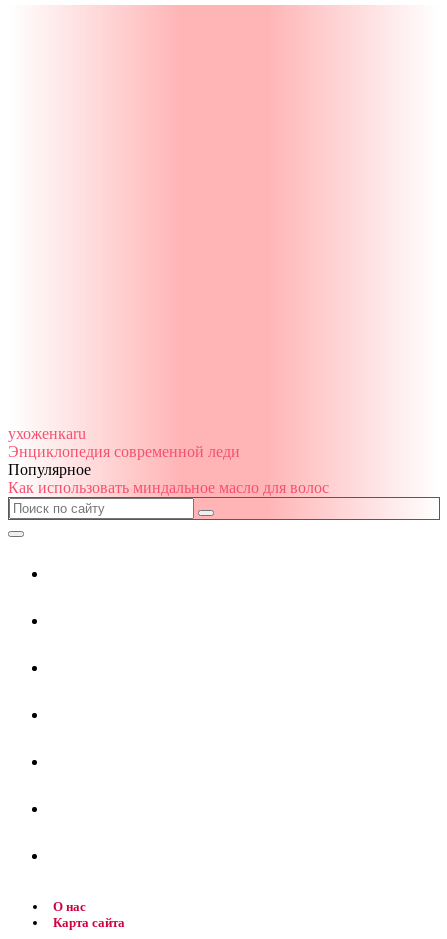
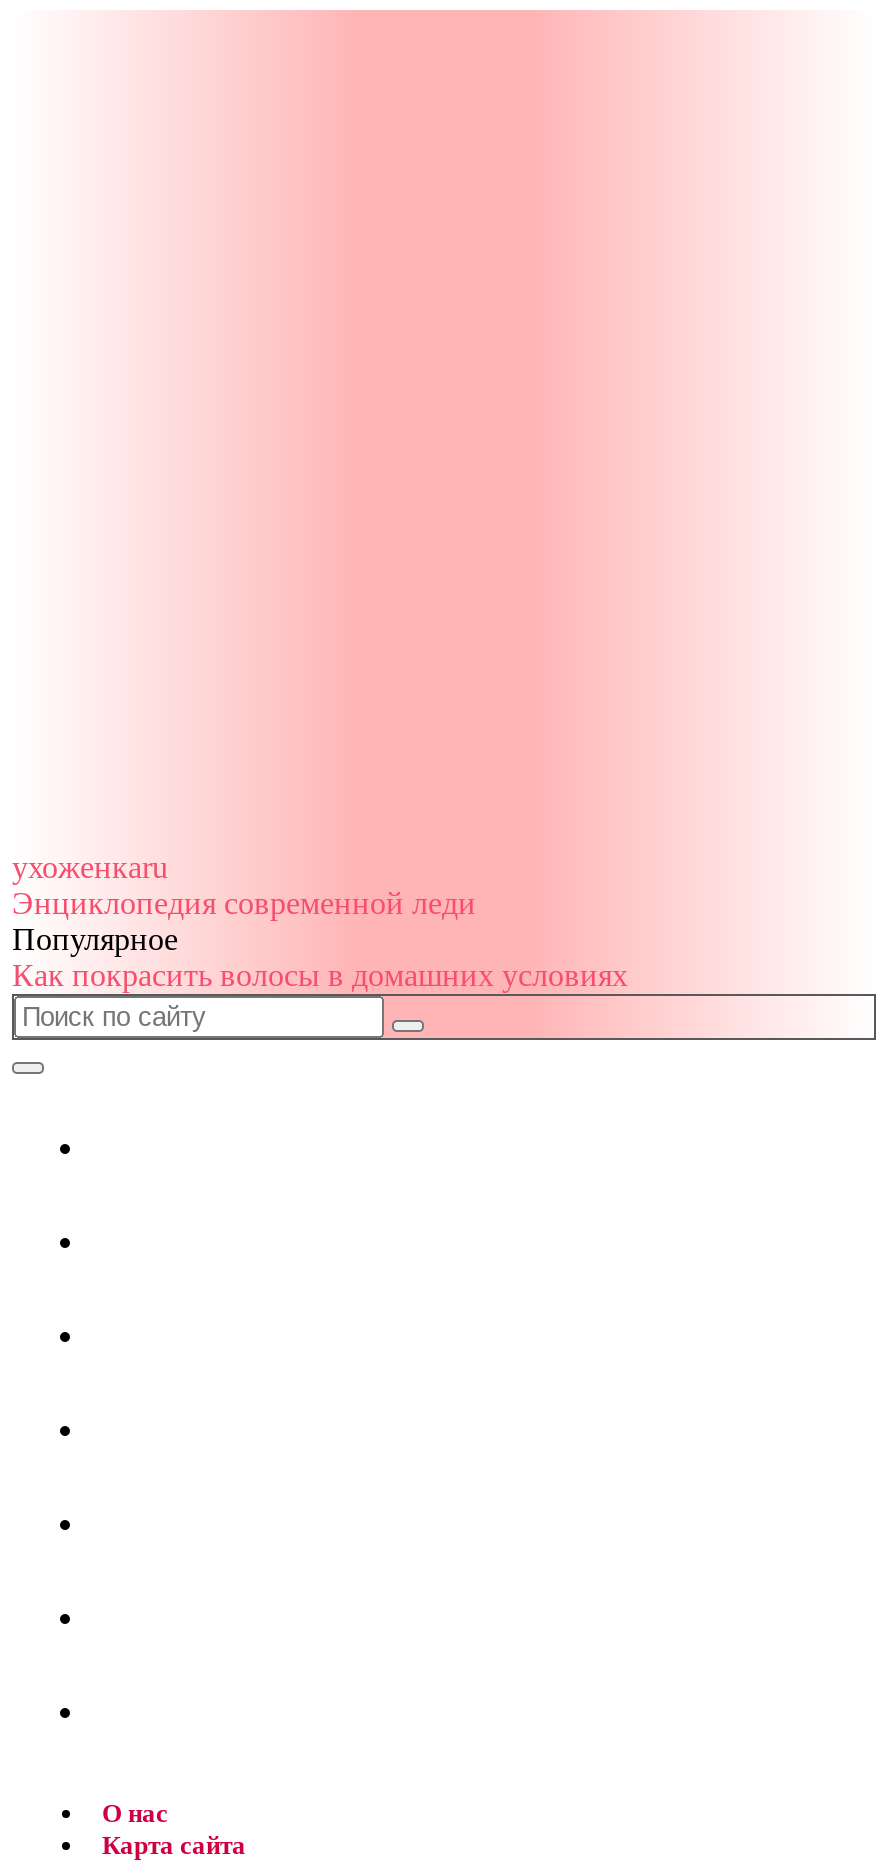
[8,479,329,496] Как использовать миндальное масло для волос -> [12,958,628,992] Как покрасить волосы в домашних условиях

